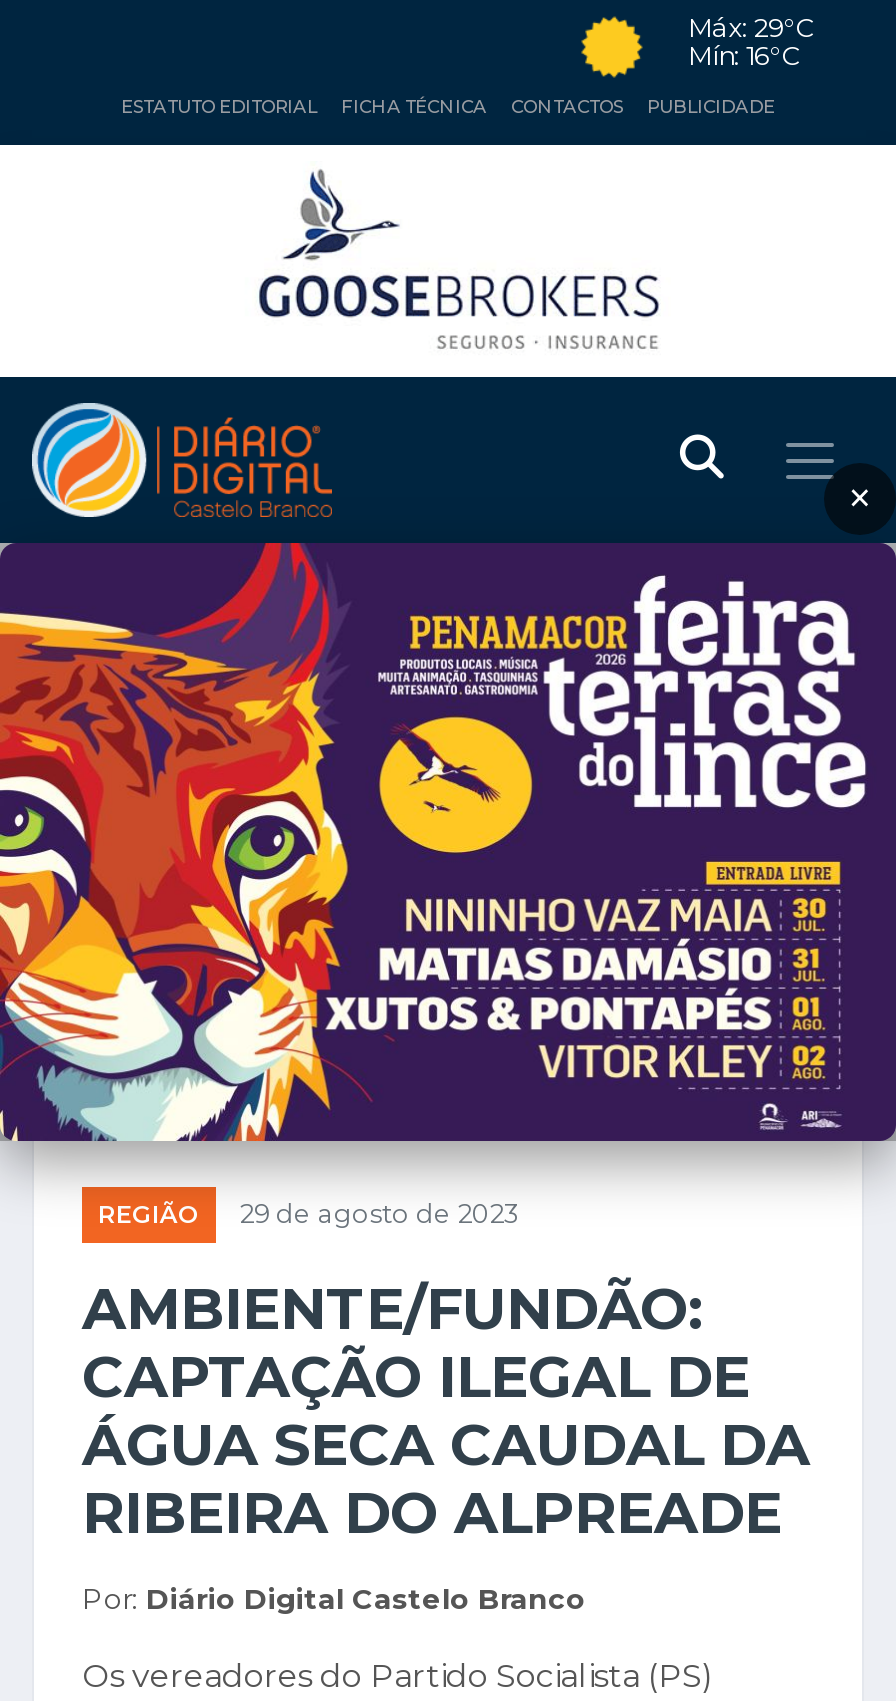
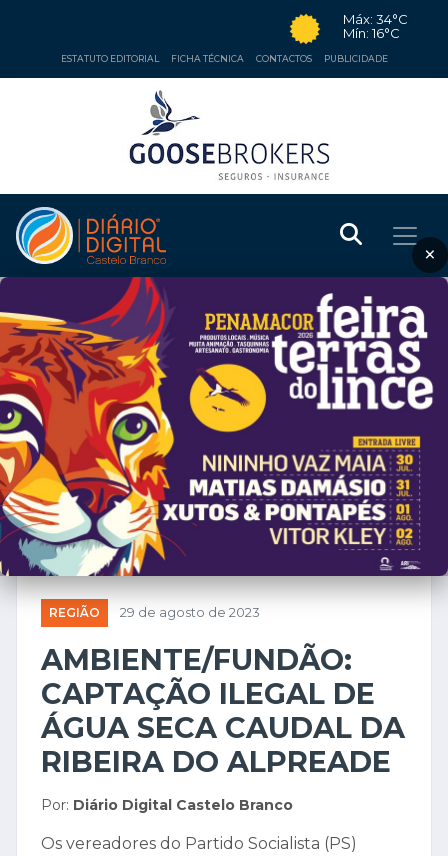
[688,11,816,43] Máx: 29°C -> [343,11,408,27] Máx: 34°C

